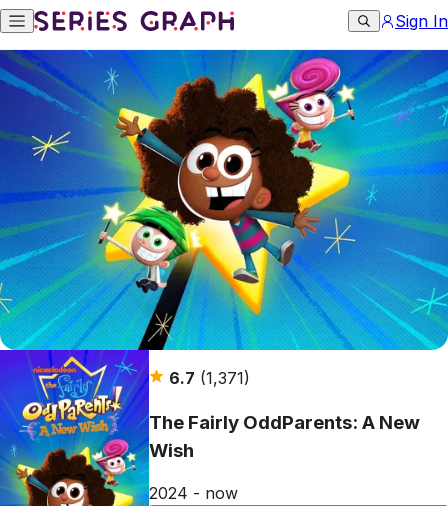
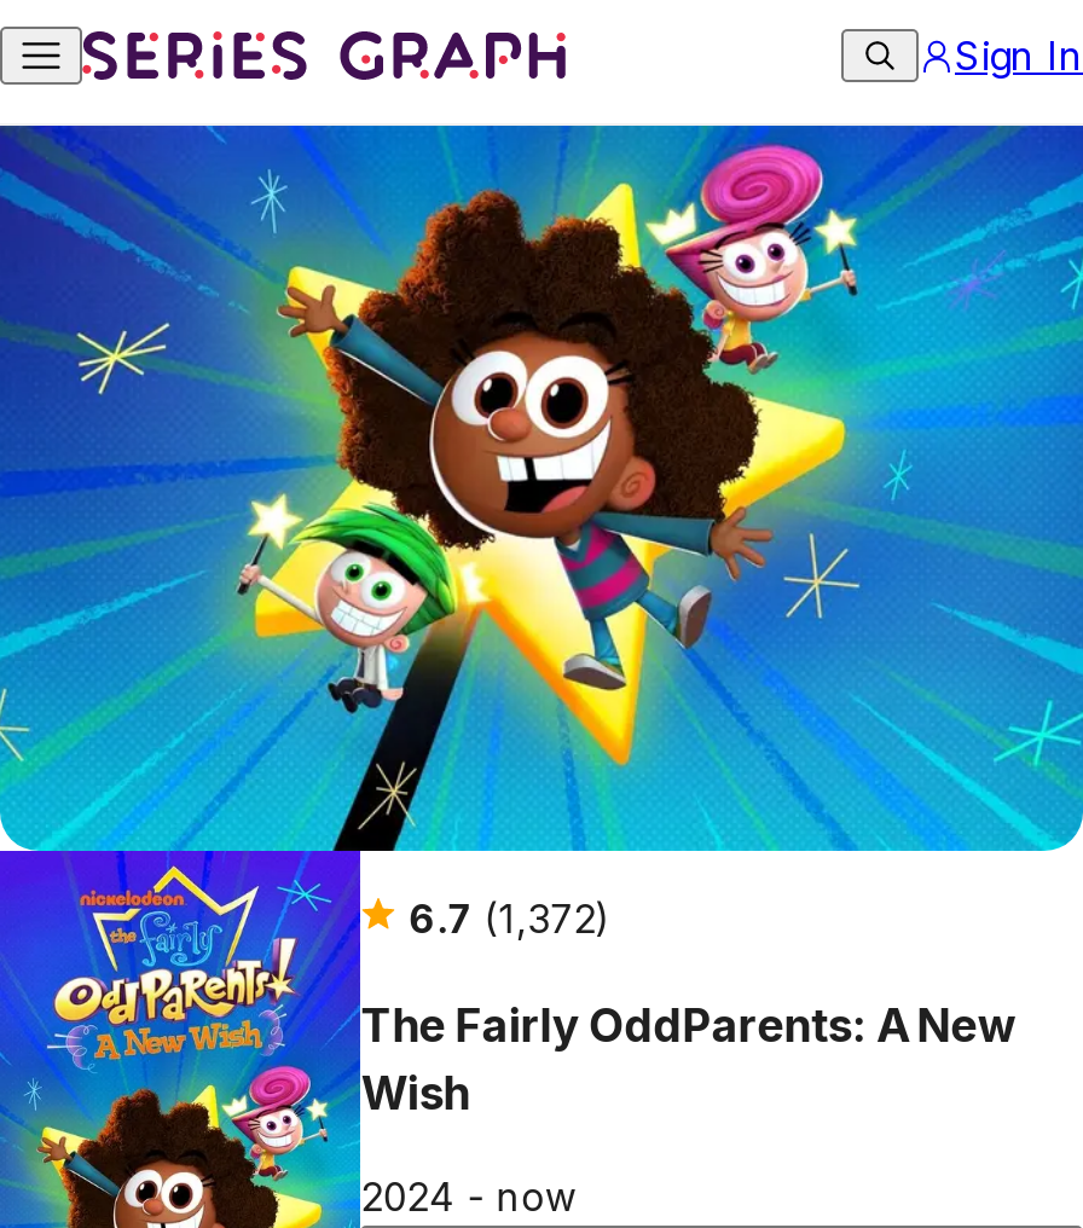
[169,368,250,388] 6.7 (1,371) -> [409,894,610,943] 6.7 (1,372)

